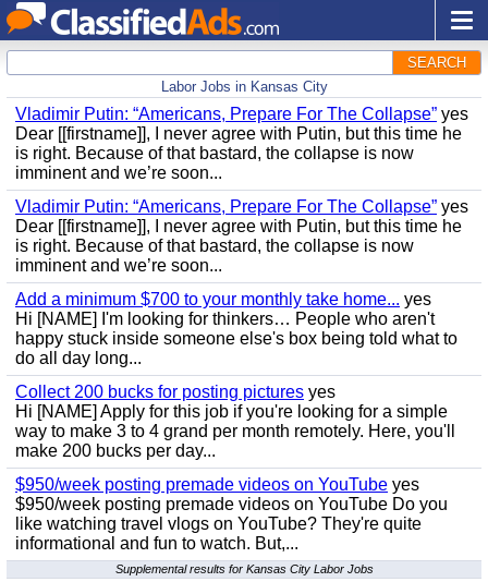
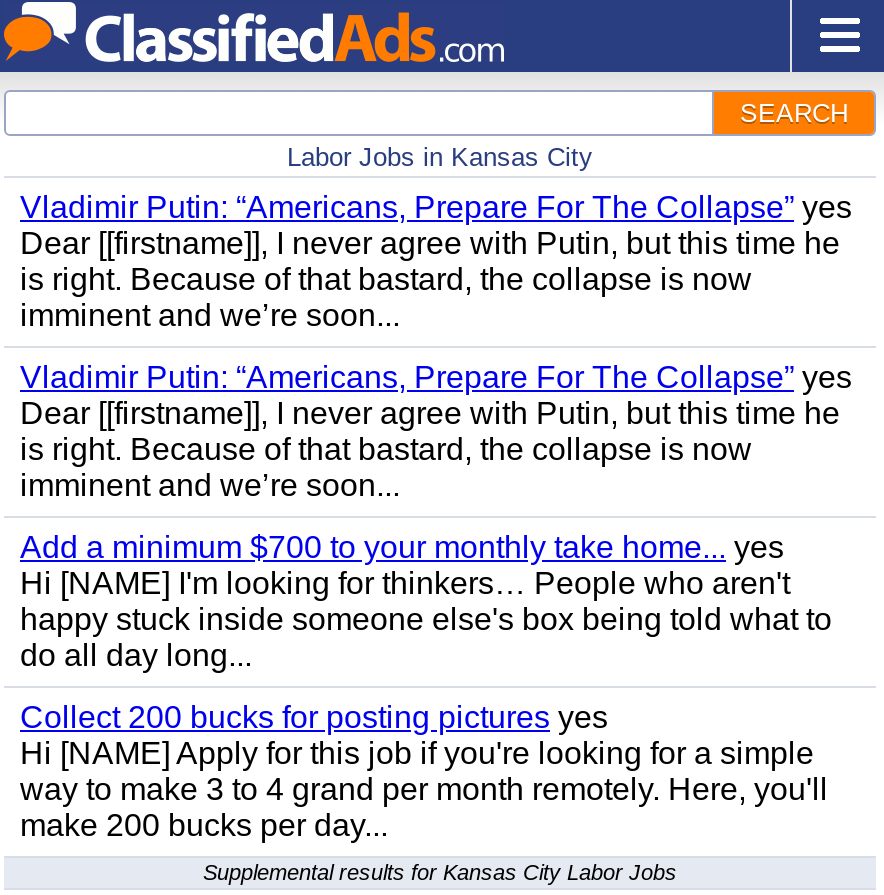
[15,475,448,553] $950/week posting premade videos on YouTube yes | $950/week posting premade videos on YouTube Do you | like watching travel vlogs on YouTube? They're quite | informational and fun to watch. But,... -> none

